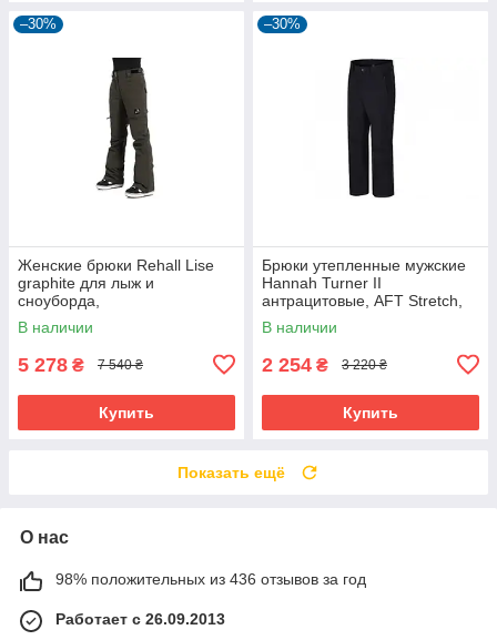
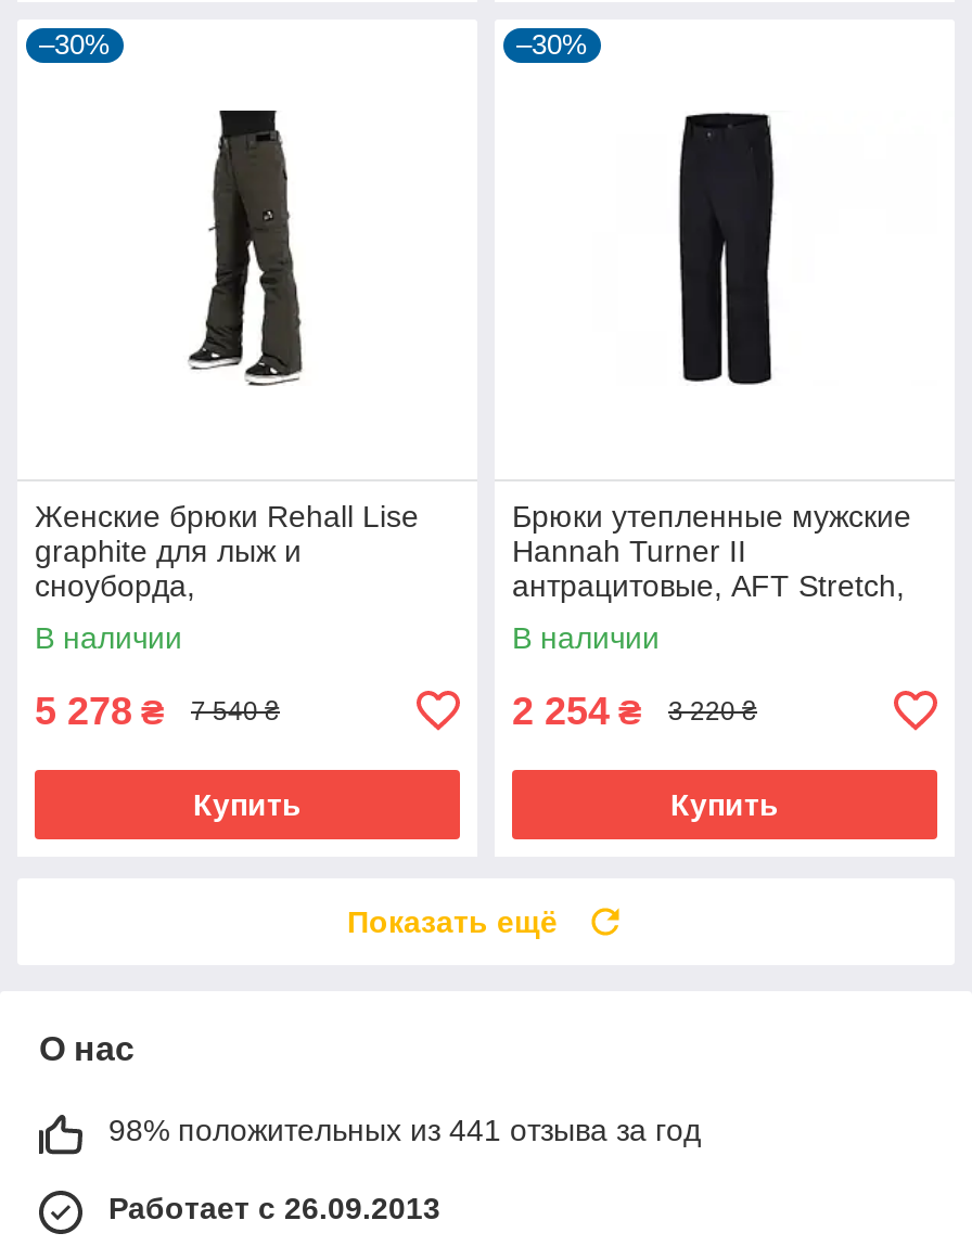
[55,570,366,588] 98% положительных из 436 отзывов за год -> [108,1112,701,1147] 98% положительных из 441 отзыва за год

